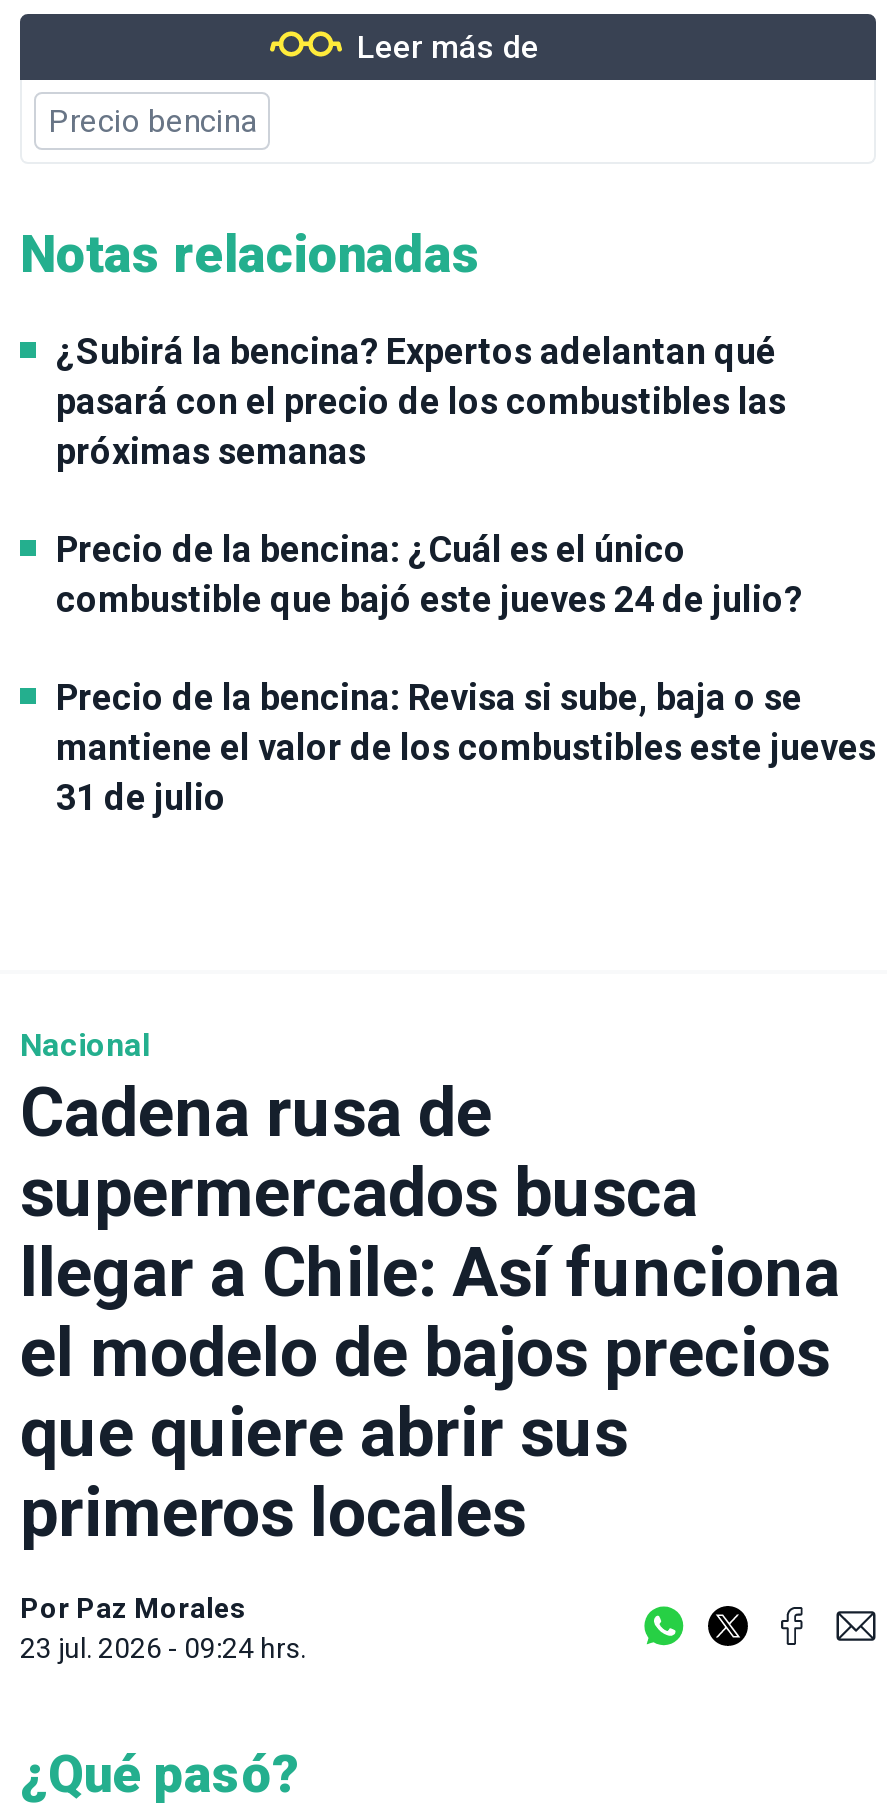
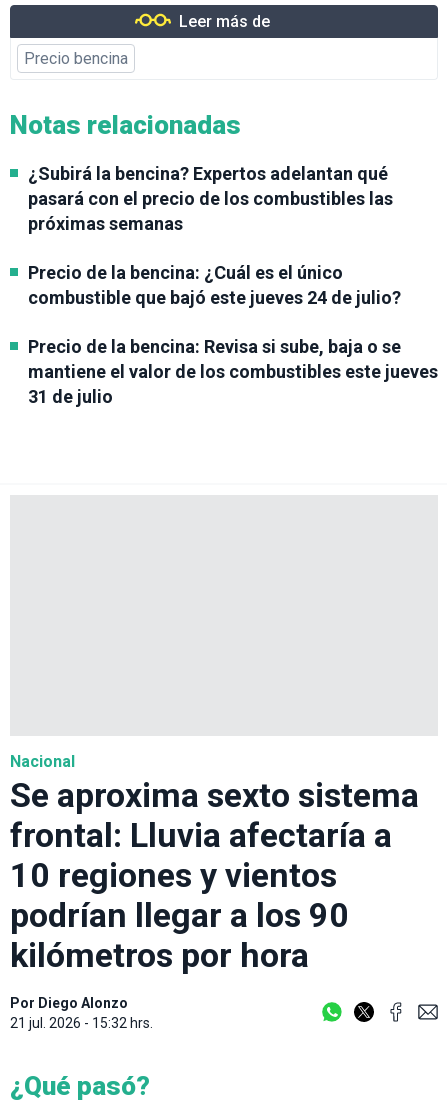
moved [20,1026,150,1064] -> [10,752,75,771]: Nacional
[20,1072,840,1552] Cadena rusa de | supermercados busca | llegar a Chile: Así funciona | el modelo de bajos precios | que quiere abrir sus | primeros locales -> [10,775,419,975] Se aproxima sexto sistema | frontal: Lluvia afectaría a | 10 regiones y vientos | podrían llegar a los 90 | kilómetros por hora
[20,1592,306,1664] Por Paz Morales | 23 jul. 2026 - 09:24 hrs. -> [10,995,153,1031] Por Diego Alonzo | 21 jul. 2026 - 15:32 hrs.

